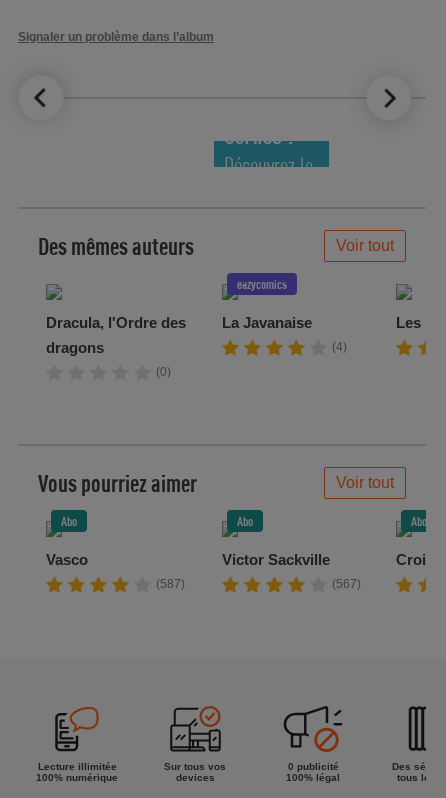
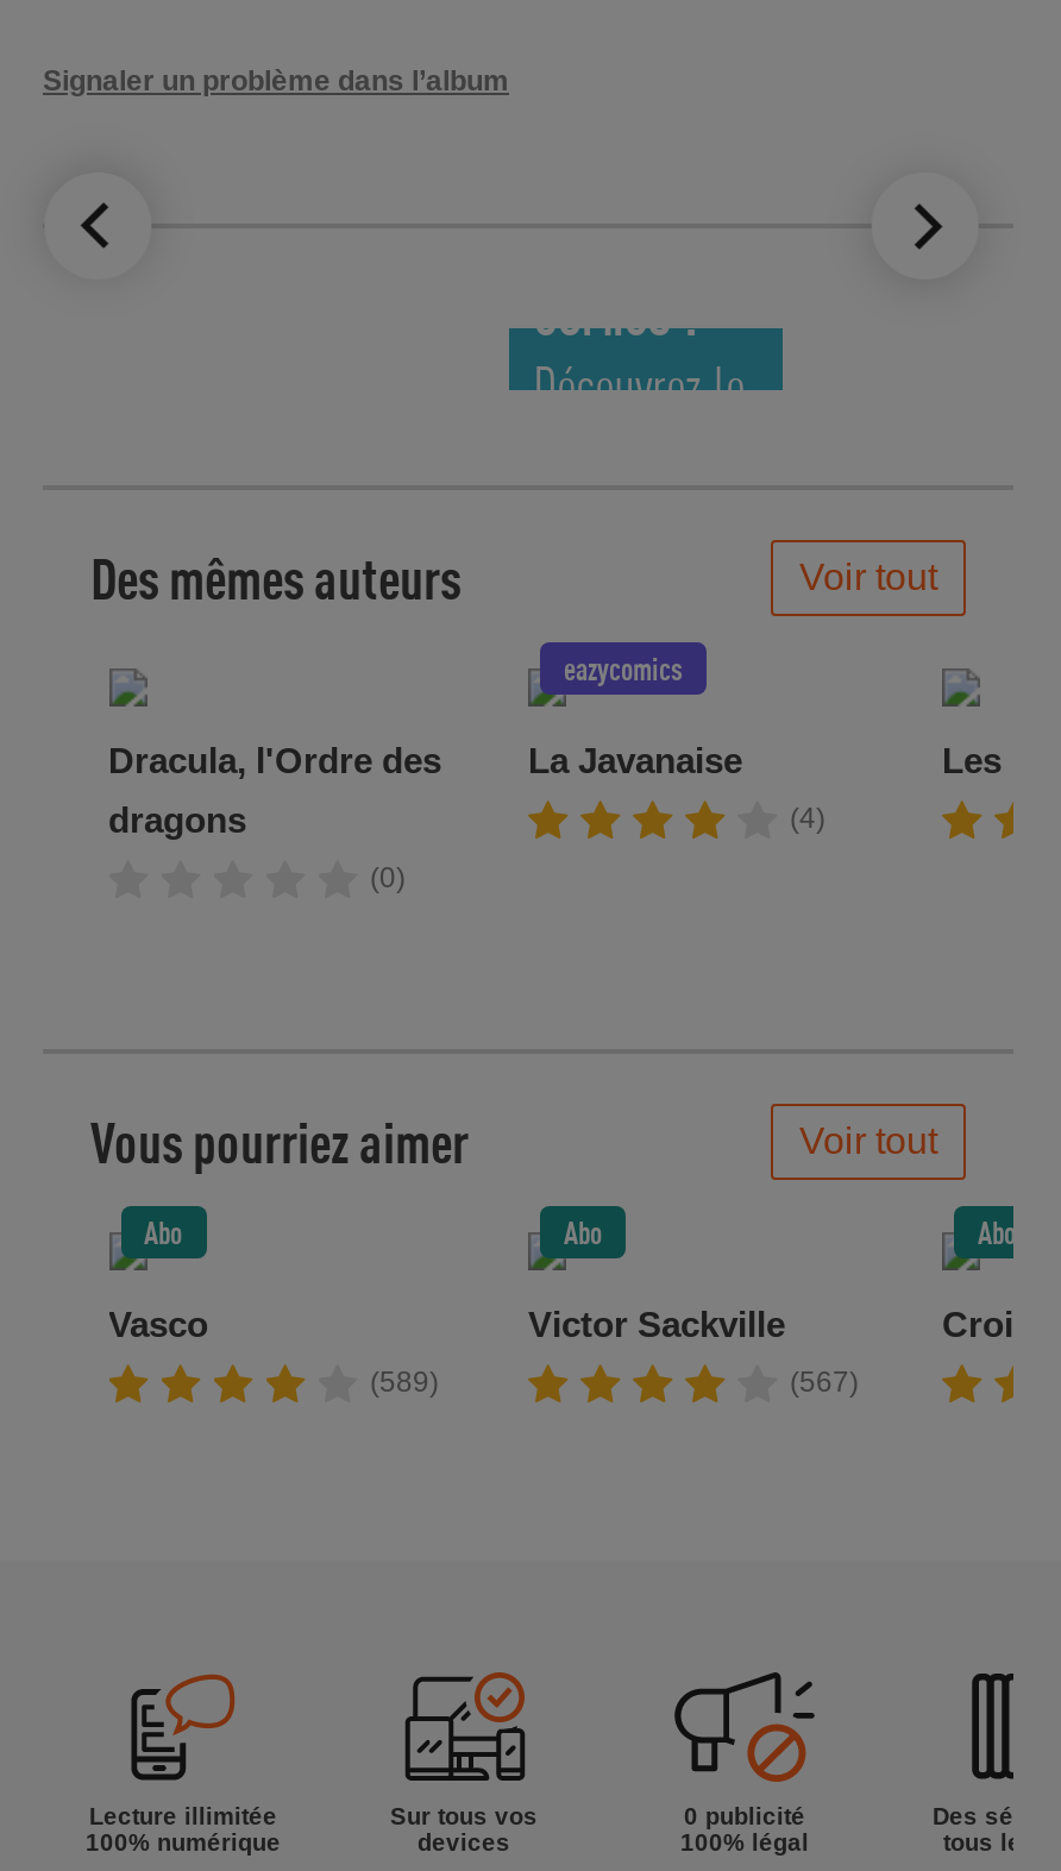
[155,577,184,591] (587) -> [370,1365,439,1399] (589)

